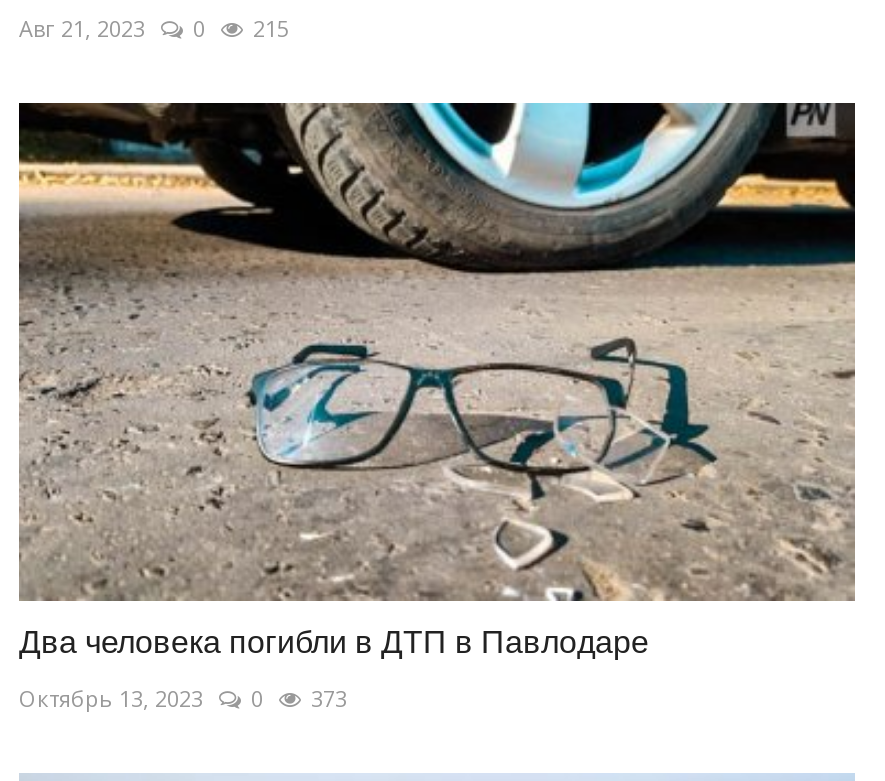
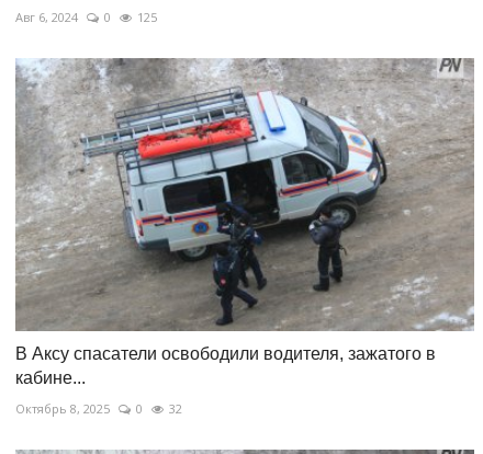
[19,13,145,43] Авг 21, 2023 -> [15,9,78,25] Авг 6, 2024
[253,13,289,43] 215 -> [137,9,157,25] 125
[19,101,855,658] [image] | Два человека погибли в ДТП в Павлодаре -> [15,58,473,387] [image] | В Аксу спасатели освободили водителя, зажатого в | кабине...
[19,682,203,712] Октябрь 13, 2023 -> [15,400,110,416] Октябрь 8, 2025
[311,682,347,712] 373 -> [169,400,182,416] 32

